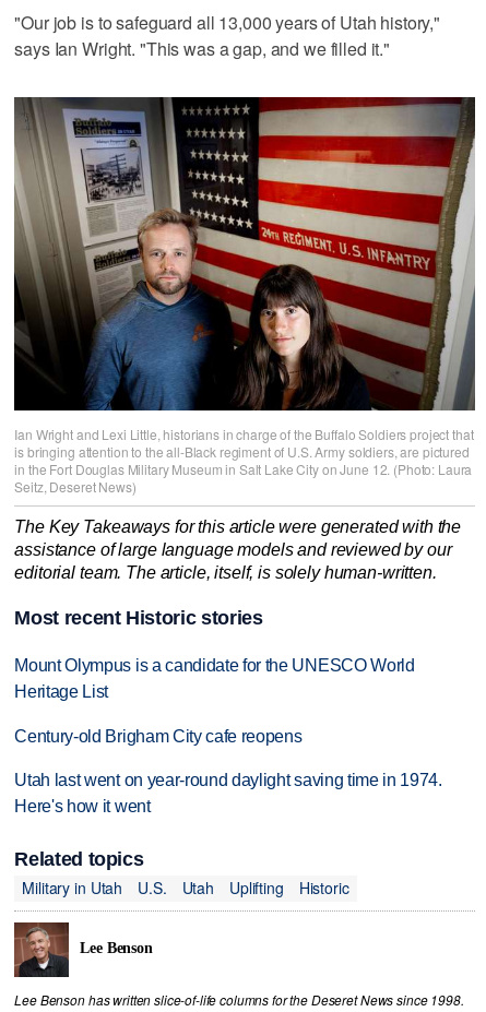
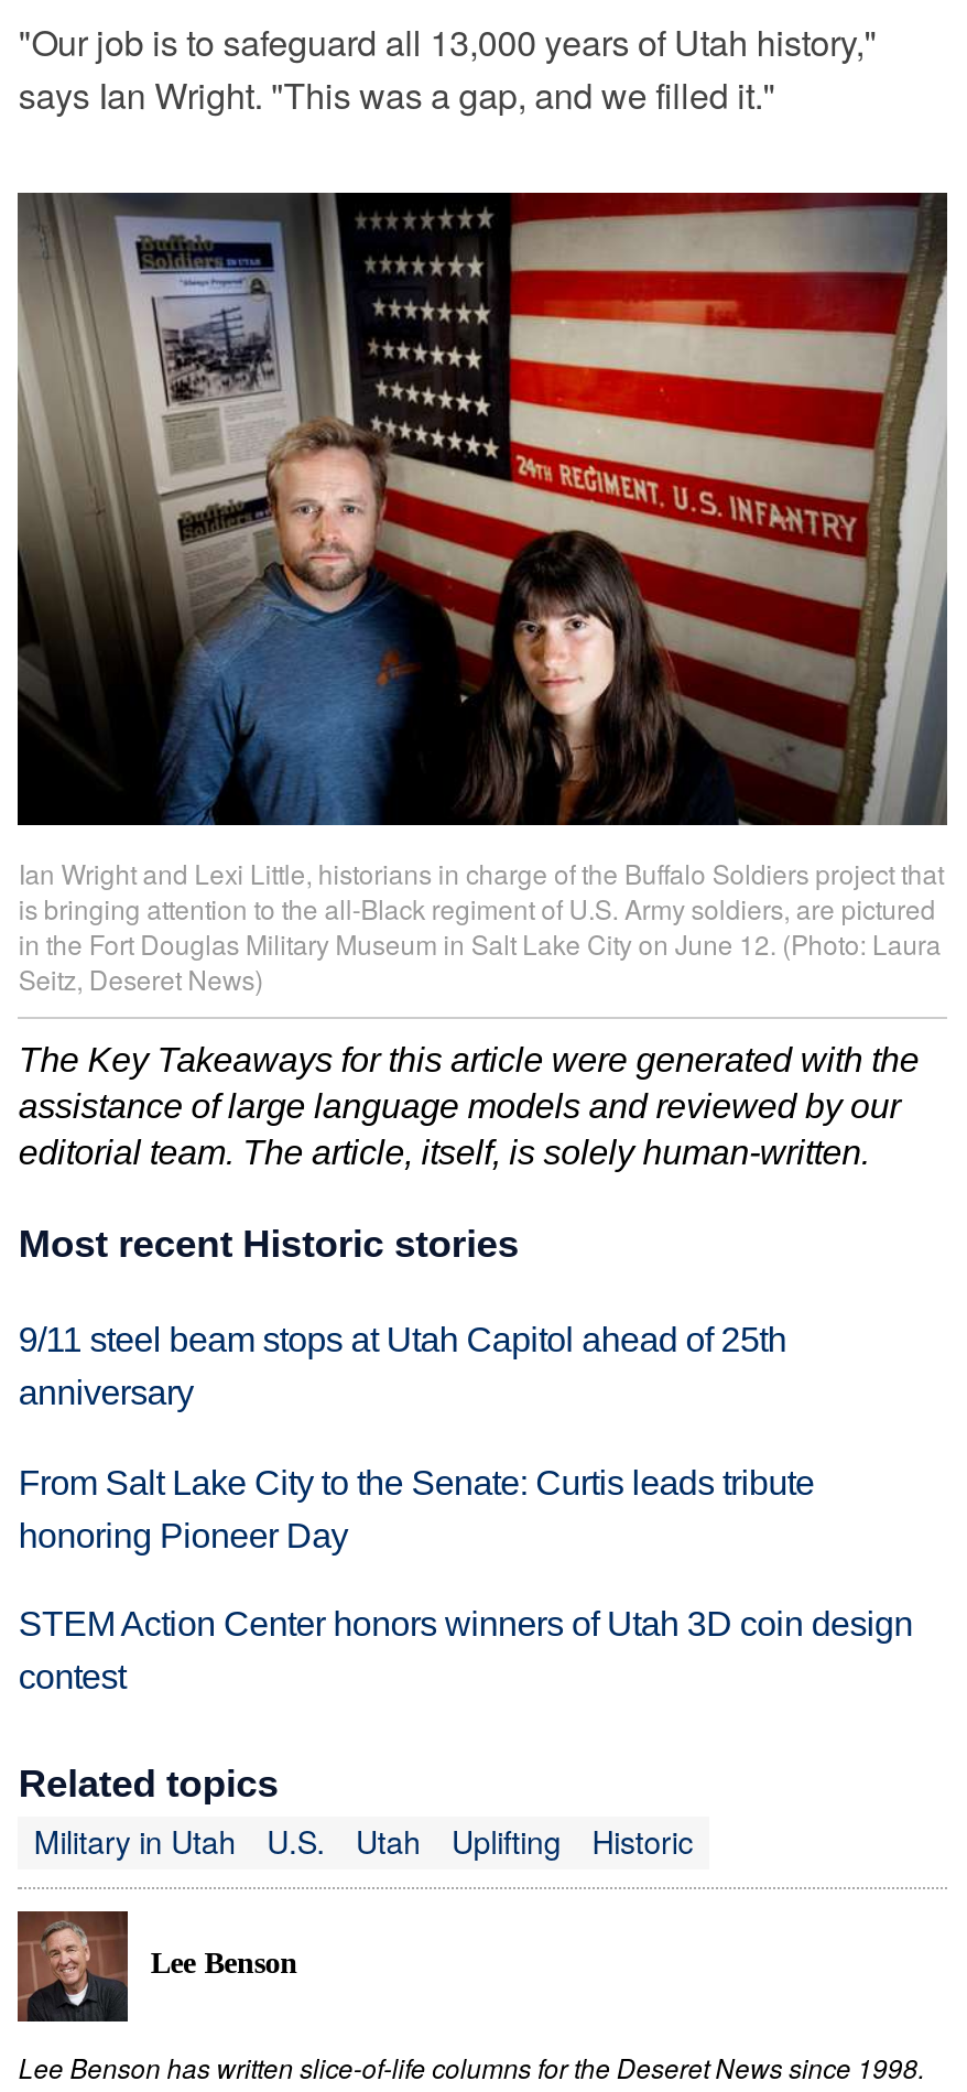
[15,656,415,701] Mount Olympus is a candidate for the UNESCO World | Heritage List -> [18,1320,786,1411] 9/11 steel beam stops at Utah Capitol ahead of 25th | anniversary
[15,727,302,745] Century-old Brigham City cafe reopens -> [18,1463,814,1553] From Salt Lake City to the Senate: Curtis leads tribute | honoring Pioneer Day
[15,771,442,816] Utah last went on year-round daylight saving time in 1974. | Here's how it went -> [18,1606,913,1696] STEM Action Center honors winners of Utah 3D coin design | contest

